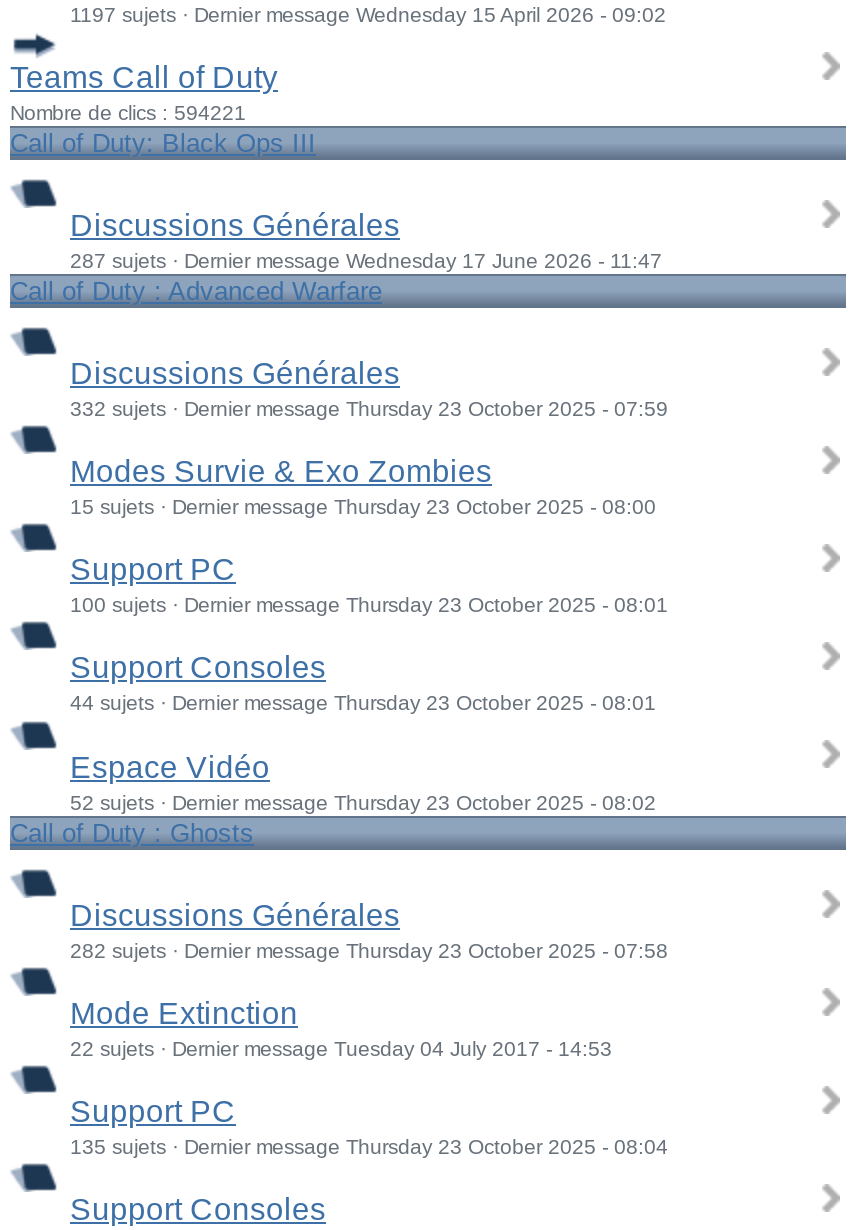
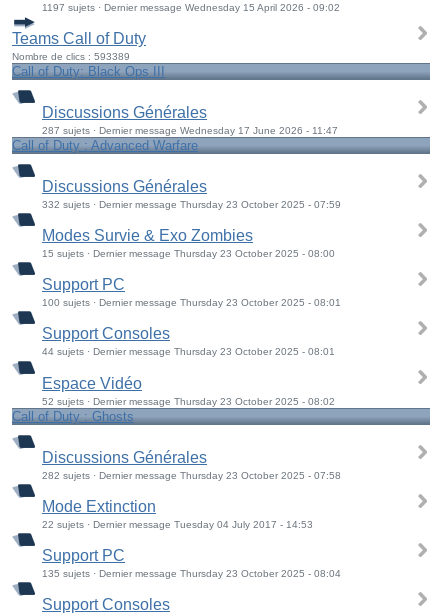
[10,102,246,124] Nombre de clics : 594221 -> [12,51,130,62] Nombre de clics : 593389

